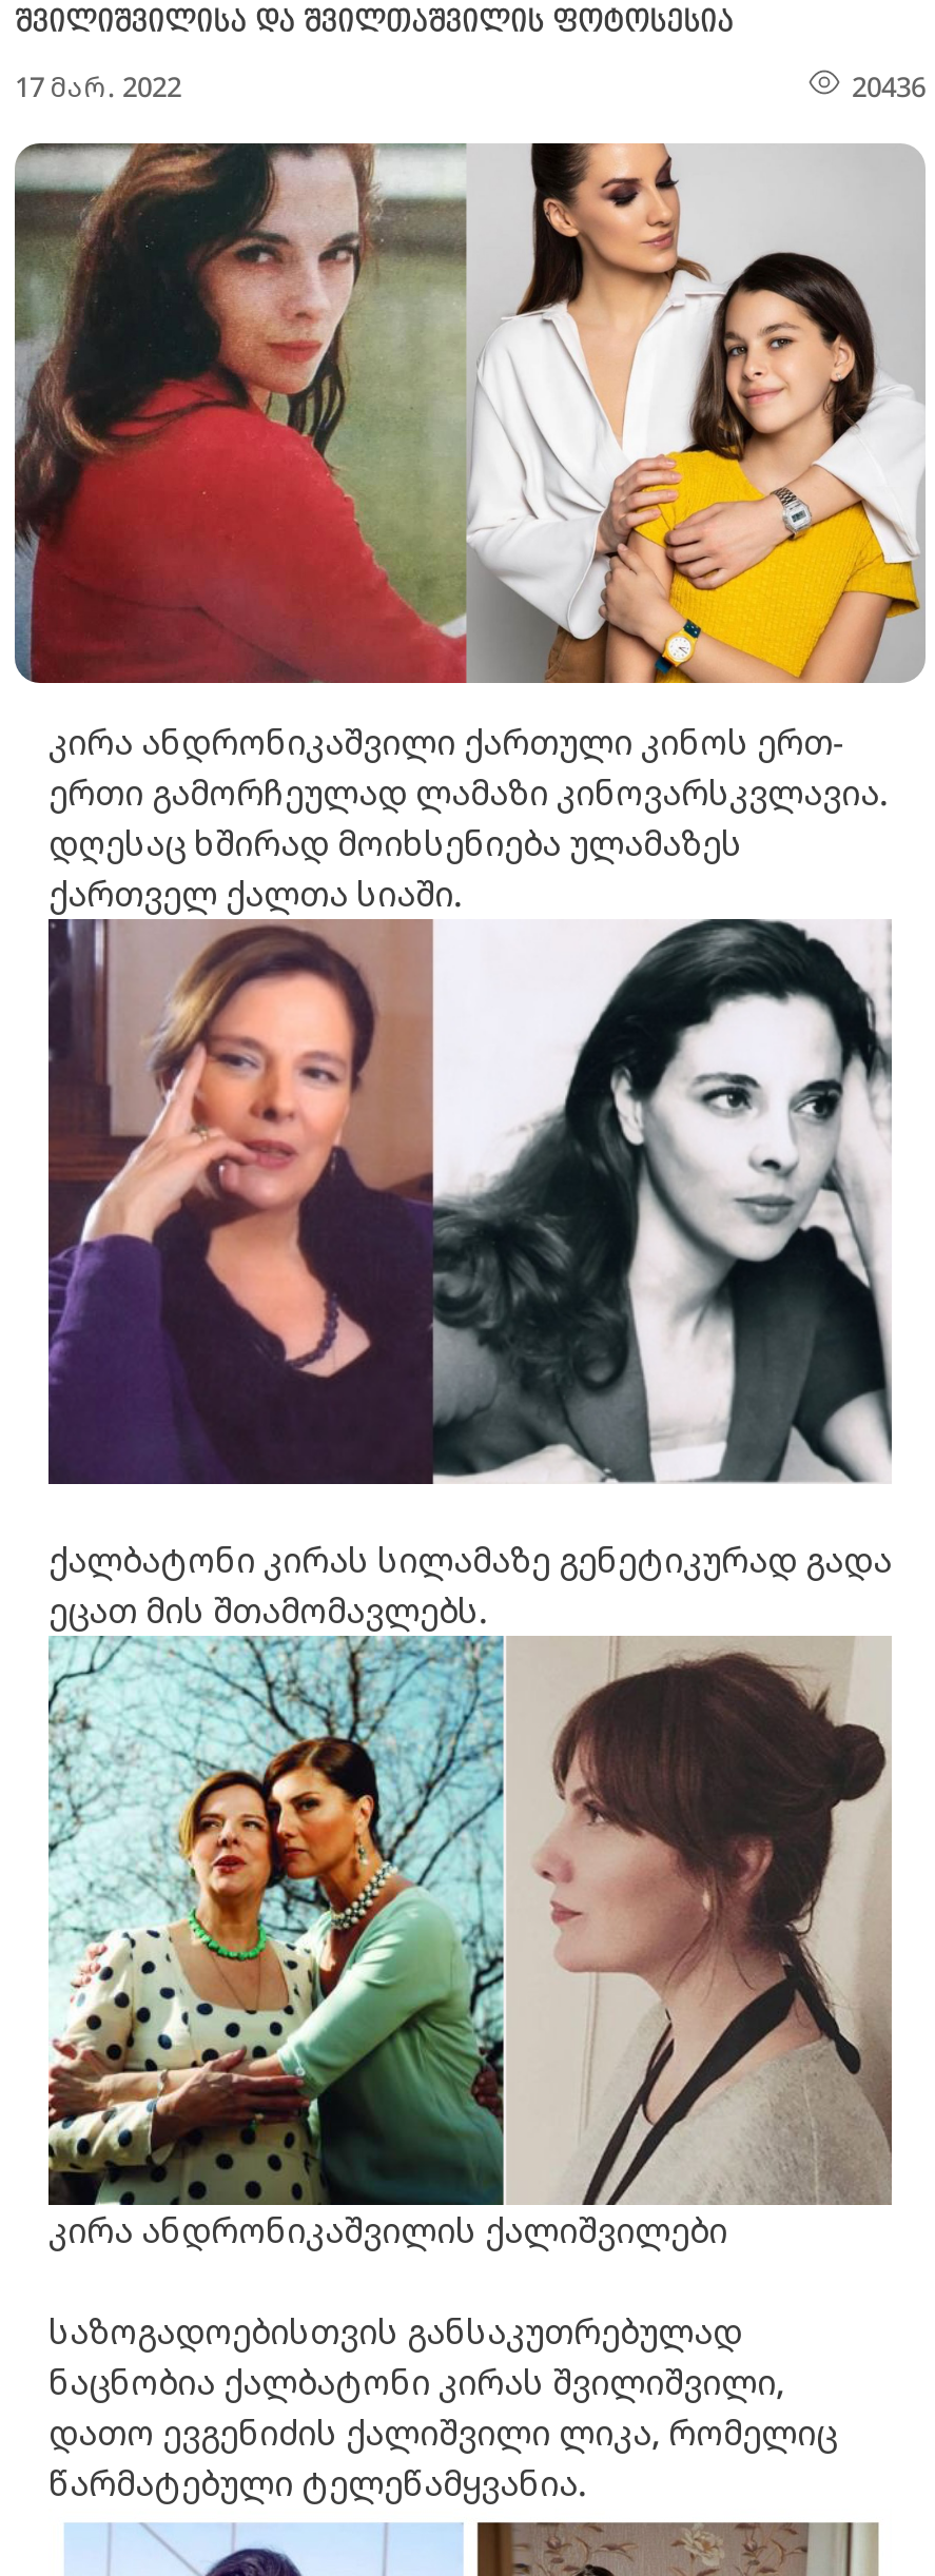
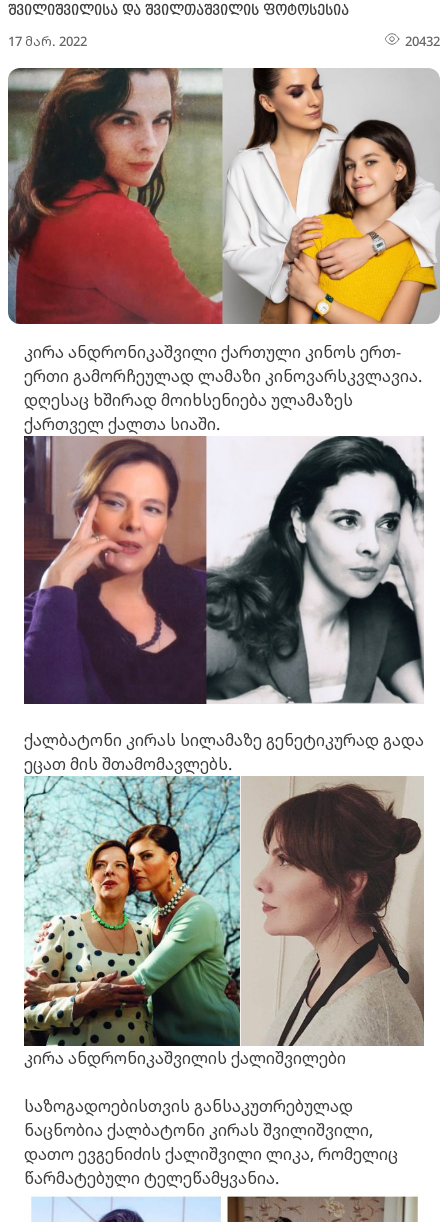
[852,67,926,105] 20436 -> [405,32,440,50] 20432

